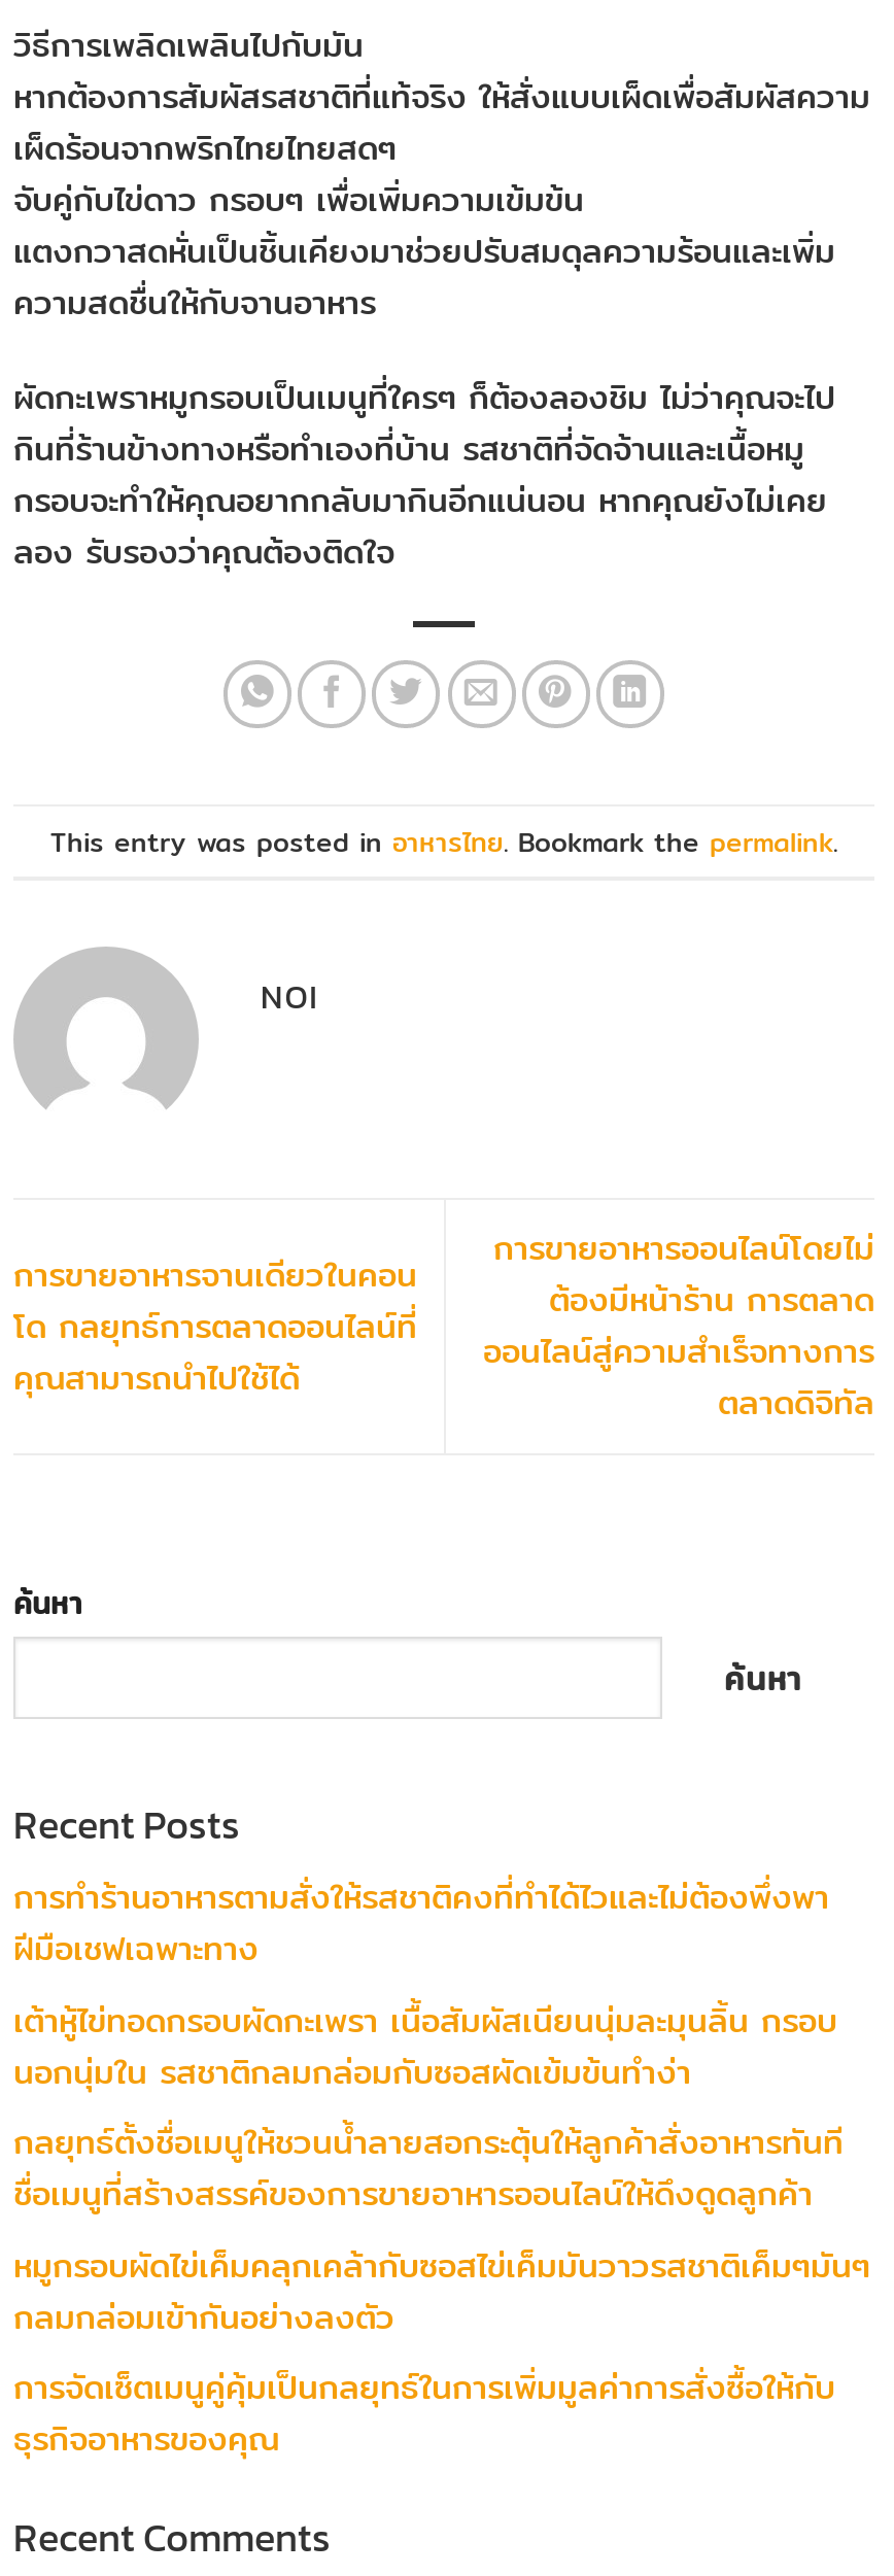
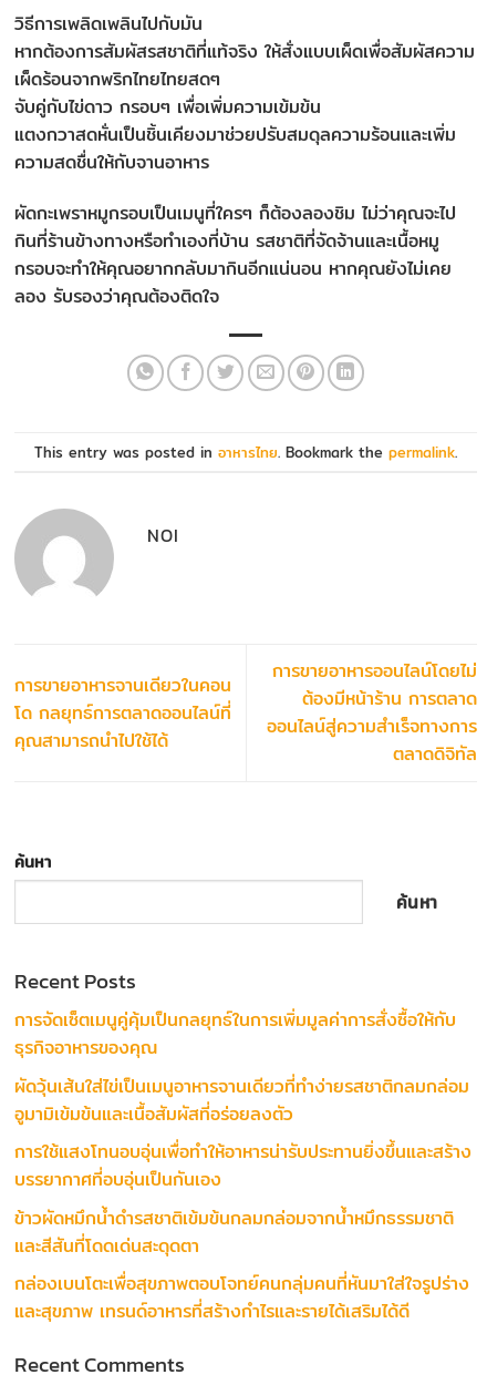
[13,1871,870,2343] การทำร้านอาหารตามสั่งให้รสชาติคงที่ทำได้ไวและไม่ต้องพึ่งพา | ฝีมือเชฟเฉพาะทาง | เต้าหู้ไข่ทอดกรอบผัดกะเพรา เนื้อสัมผัสเนียนนุ่มละมุนลิ้น กรอบ | นอกนุ่มใน รสชาติกลมกล่อมกับซอสผัดเข้มข้นทำง่า | กลยุทธ์ตั้งชื่อเมนูให้ชวนน้ำลายสอกระตุ้นให้ลูกค้าสั่งอาหารทันที | ชื่อเมนูที่สร้างสรรค์ของการขายอาหารออนไลน์ให้ดึงดูดลูกค้า | หมูกรอบผัดไข่เค็มคลุกเคล้ากับซอสไข่เค็มมันวาวรสชาติเค็มๆมันๆ | กลมกล่อมเข้ากันอย่างลงตัว -> none
moved [13,2363,835,2466] -> [14,1006,456,1061]: การจัดเซ็ตเมนูคู่คุ้มเป็นกลยุทธ์ในการเพิ่มมูลค่าการสั่งซื้อให้กับ | ธุรกิจอาหารของคุณ
none -> [14,1072,472,1326] ผัดวุ้นเส้นใส่ไข่เป็นเมนูอาหารจานเดียวที่ทำง่ายรสชาติกลมกล่อม | อูมามิเข้มข้นและเนื้อสัมผัสที่อร่อยลงตัว | การใช้แสงโทนอบอุ่นเพื่อทำให้อาหารน่ารับประทานยิ่งขึ้นและสร้าง | บรรยากาศที่อบอุ่นเป็นกันเอง | ข้าวผัดหมึกน้ำดำรสชาติเข้มข้นกลมกล่อมจากน้ำหมึกธรรมชาติ | และสีสันที่โดดเด่นสะดุดตา | กล่องเบนโตะเพื่อสุขภาพตอบโจทย์คนกลุ่มคนที่หันมาใส่ใจรูปร่าง | และสุขภาพ เทรนด์อาหารที่สร้างกำไรและรายได้เสริมได้ดี

